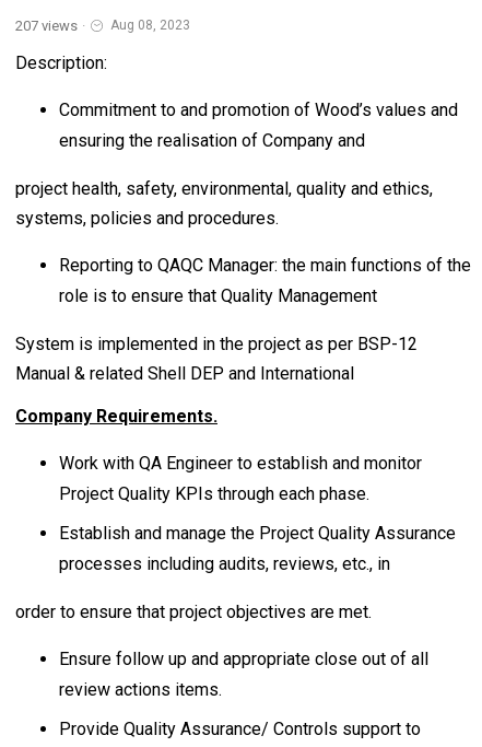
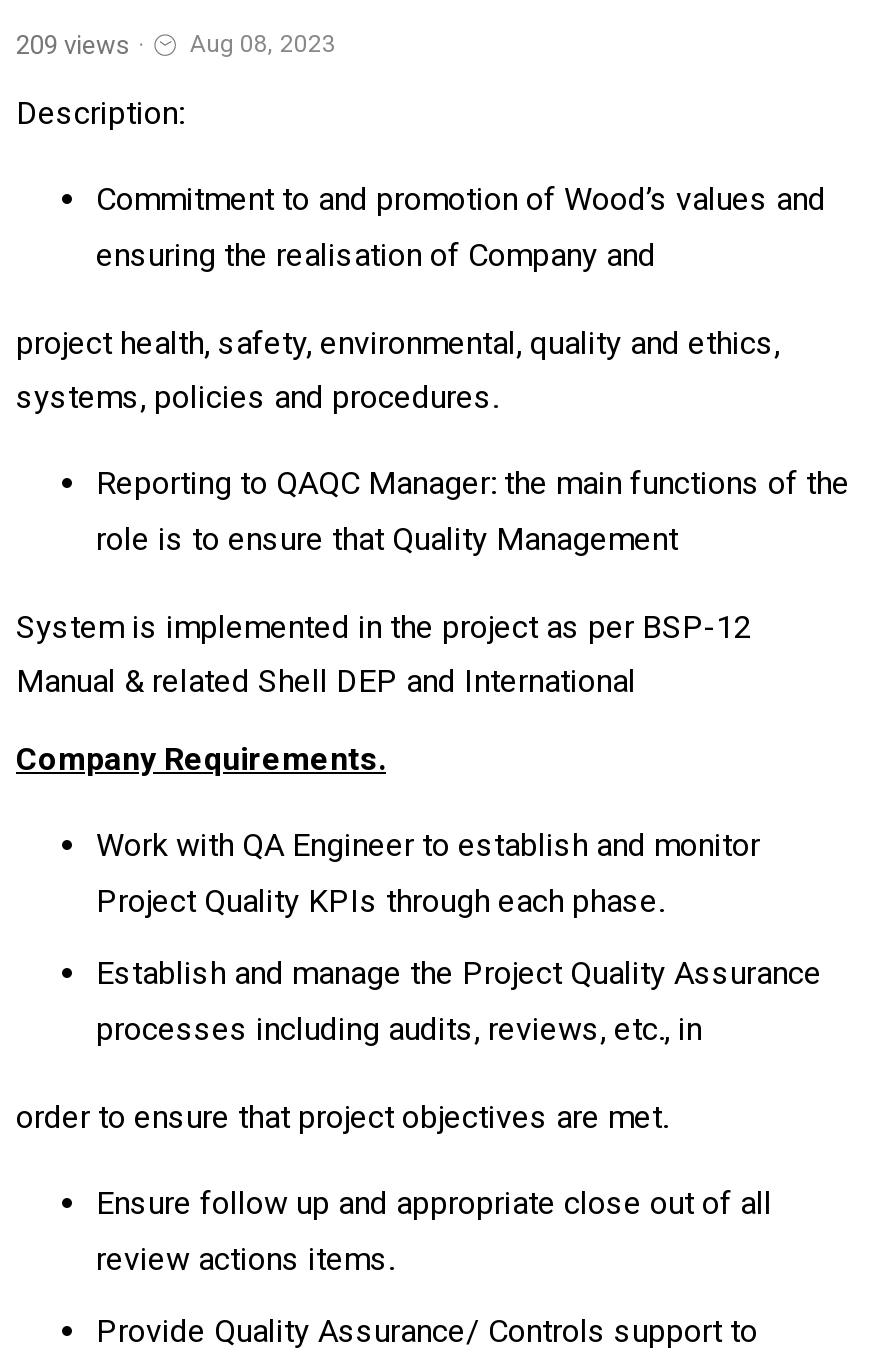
[15,17,190,33] 207 views · Aug 08, 2023 -> [16,29,336,59] 209 views · Aug 08, 2023

